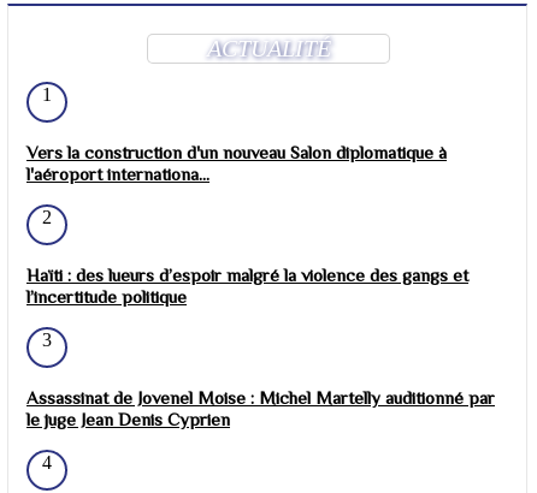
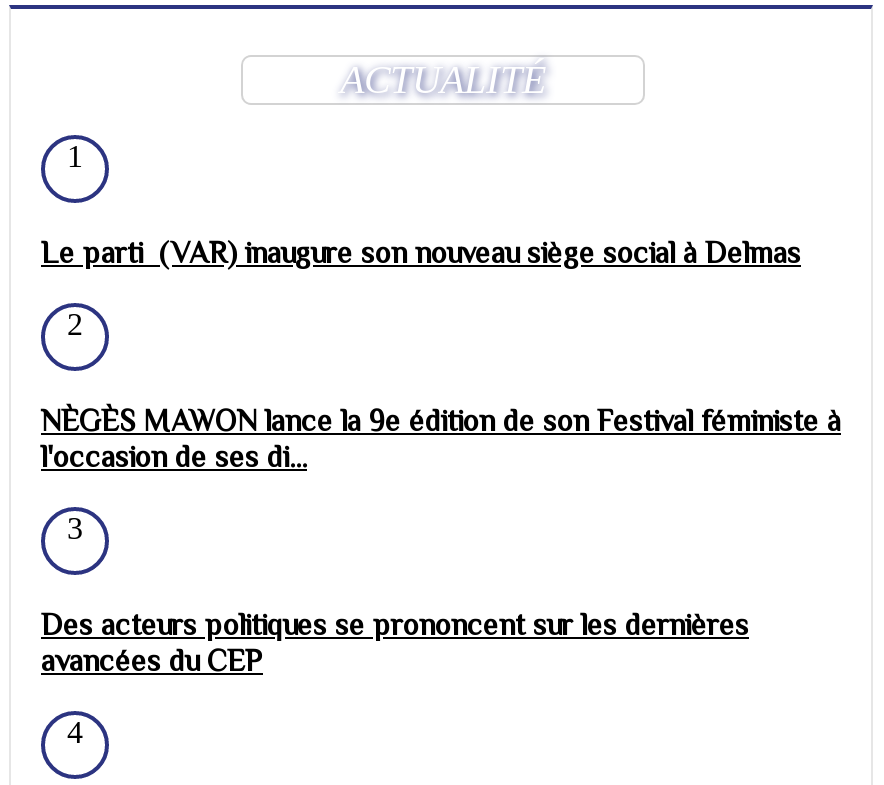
[26,142,447,184] Vers la construction d'un nouveau Salon diplomatique à | l'aéroport internationa... -> [41,235,801,269] Le parti (VAR) inaugure son nouveau siège social à Delmas
[26,265,468,307] Haïti : des lueurs d’espoir malgré la violence des gangs et | l’incertitude politique -> [41,403,841,473] NÈGÈS MAWON lance la 9e édition de son Festival féministe à | l'occasion de ses di...
[26,387,495,430] Assassinat de Jovenel Moise : Michel Martelly auditionné par | le juge Jean Denis Cyprien -> [41,607,749,677] Des acteurs politiques se prononcent sur les dernières | avancées du CEP

